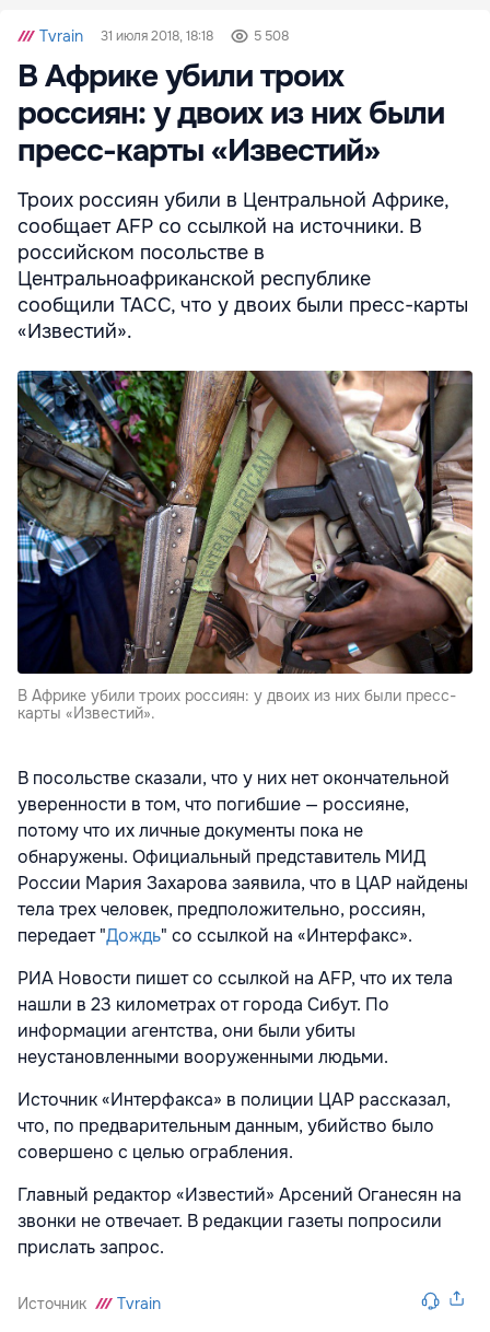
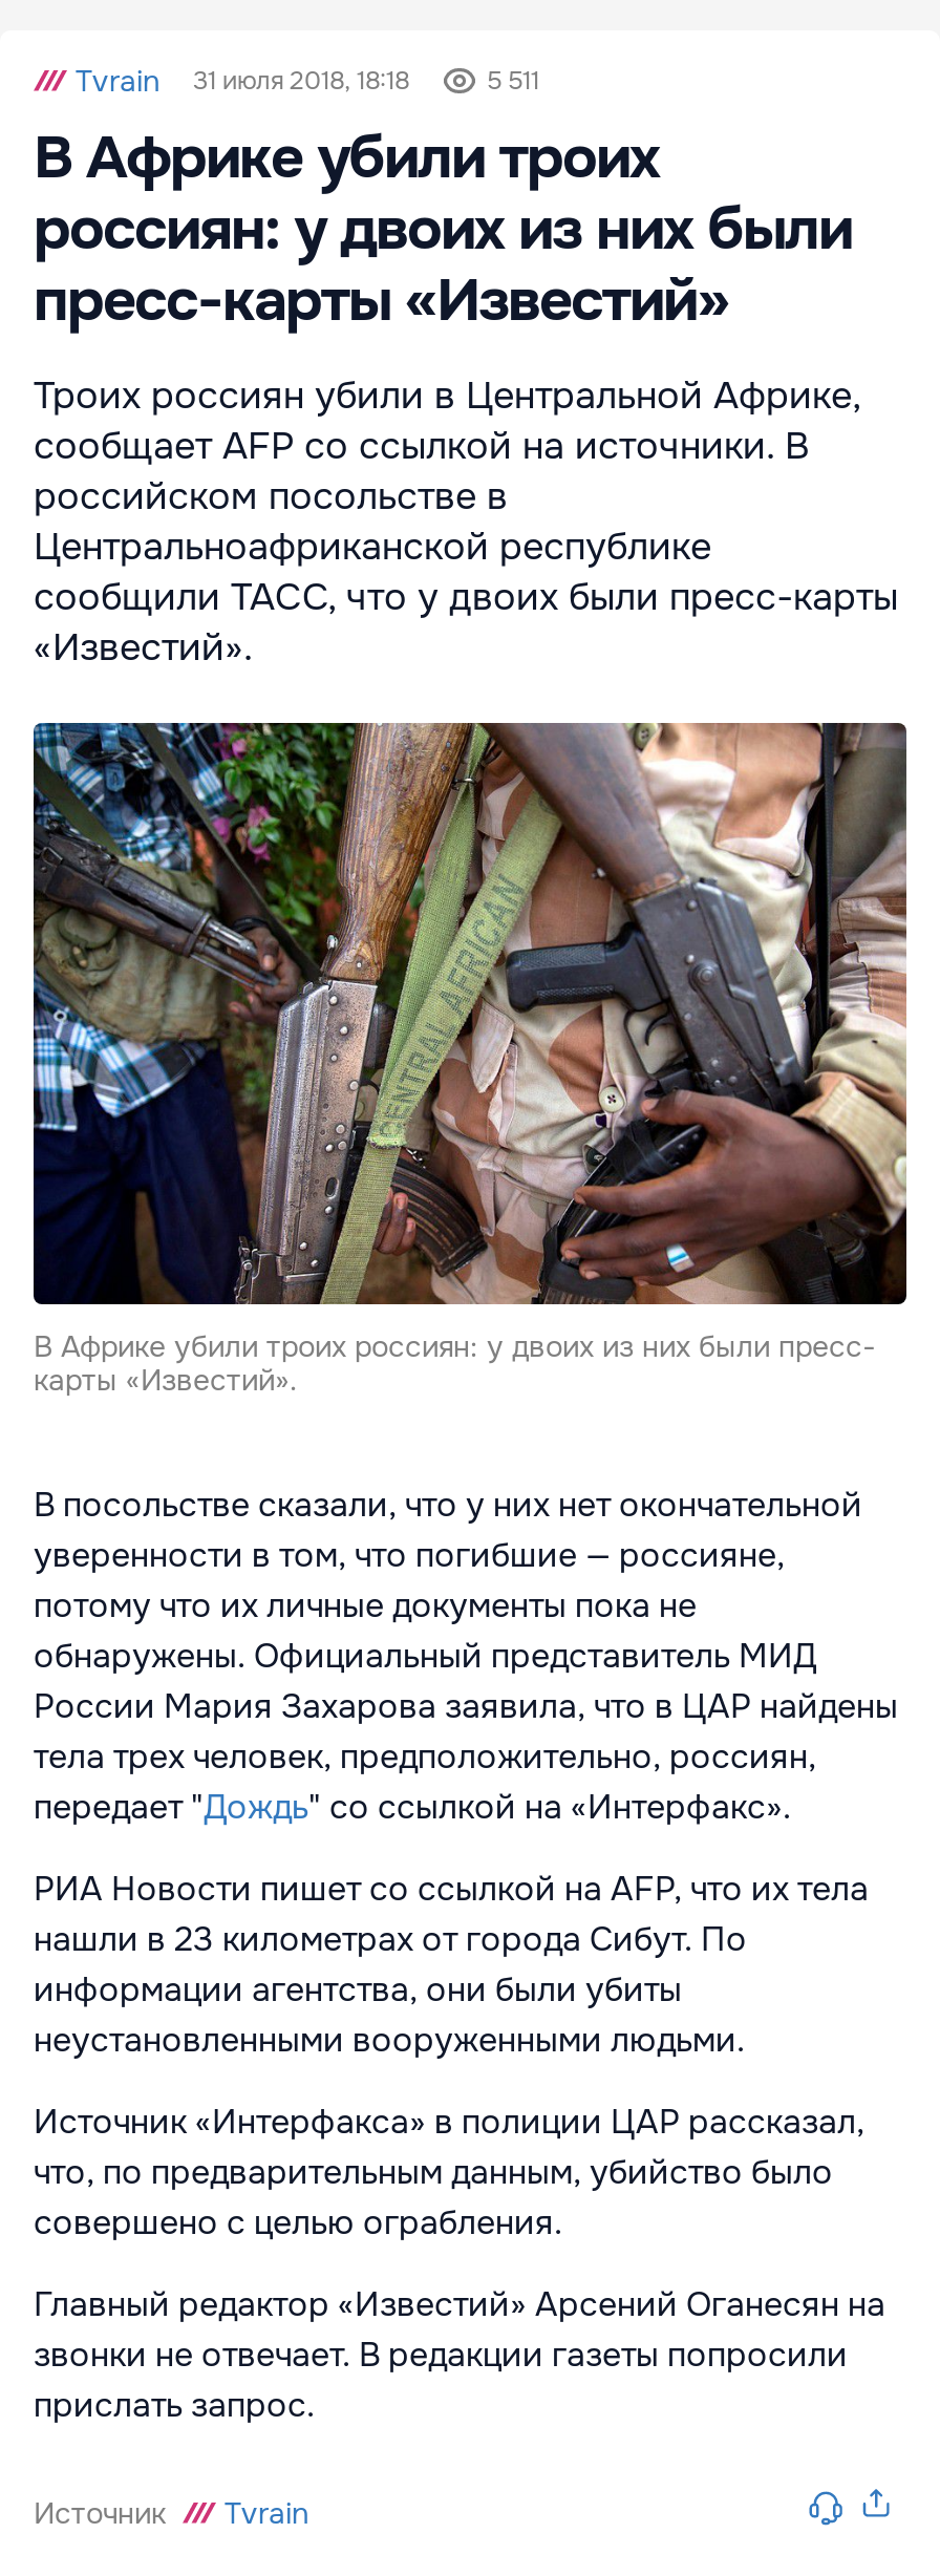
[254,27,289,45] 5 508 -> [487,64,539,98] 5 511

